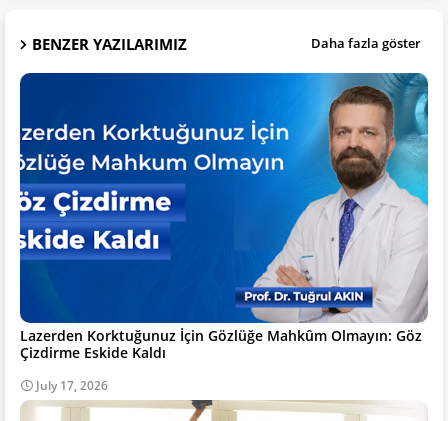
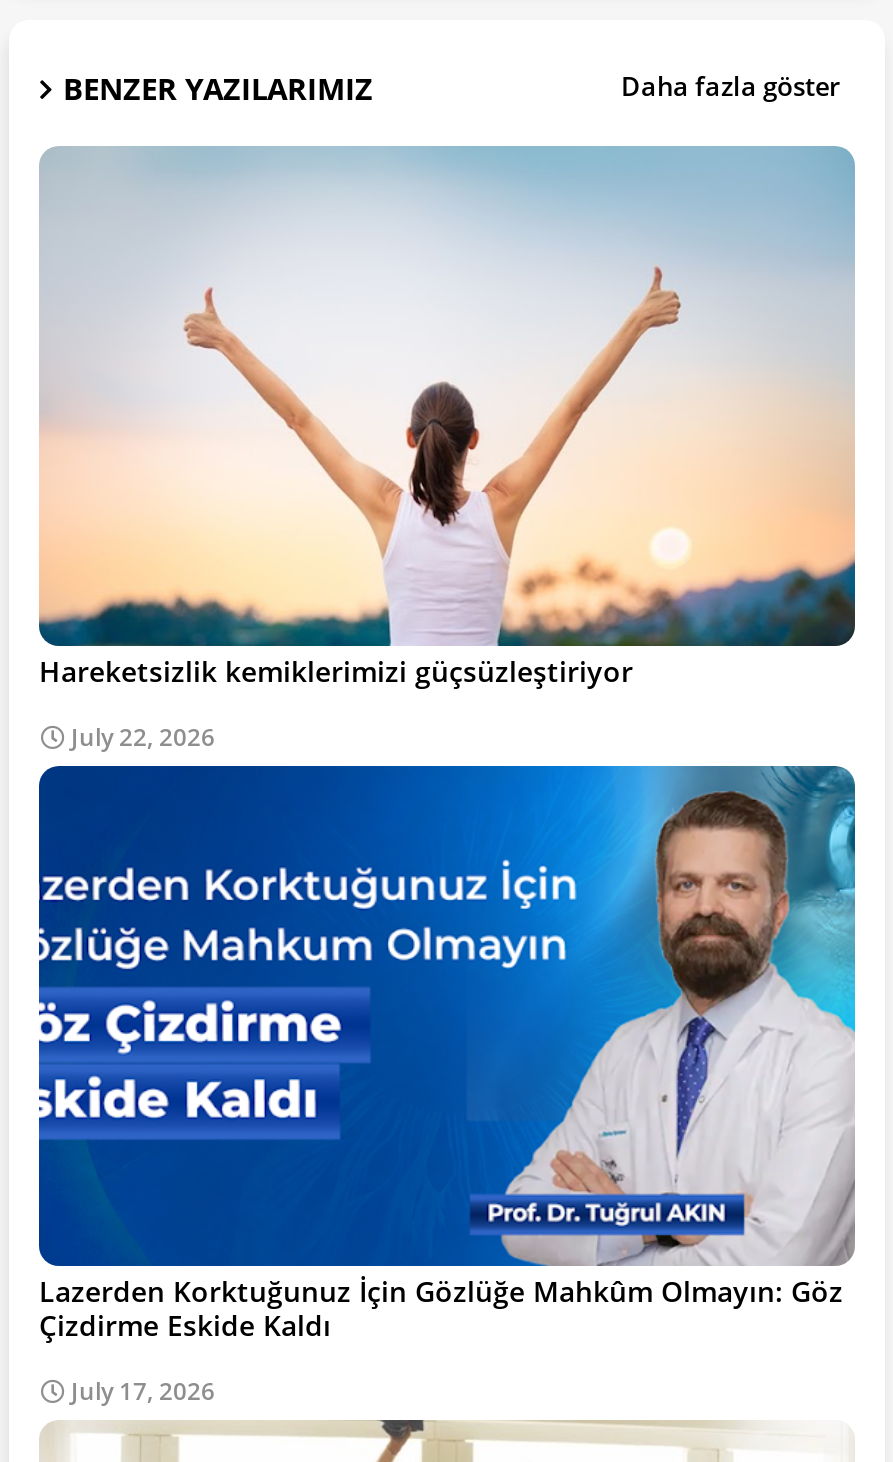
none -> [39,148,857,754] [image] | Hareketsizlik kemiklerimizi güçsüzleştiriyor | July 22, 2026

